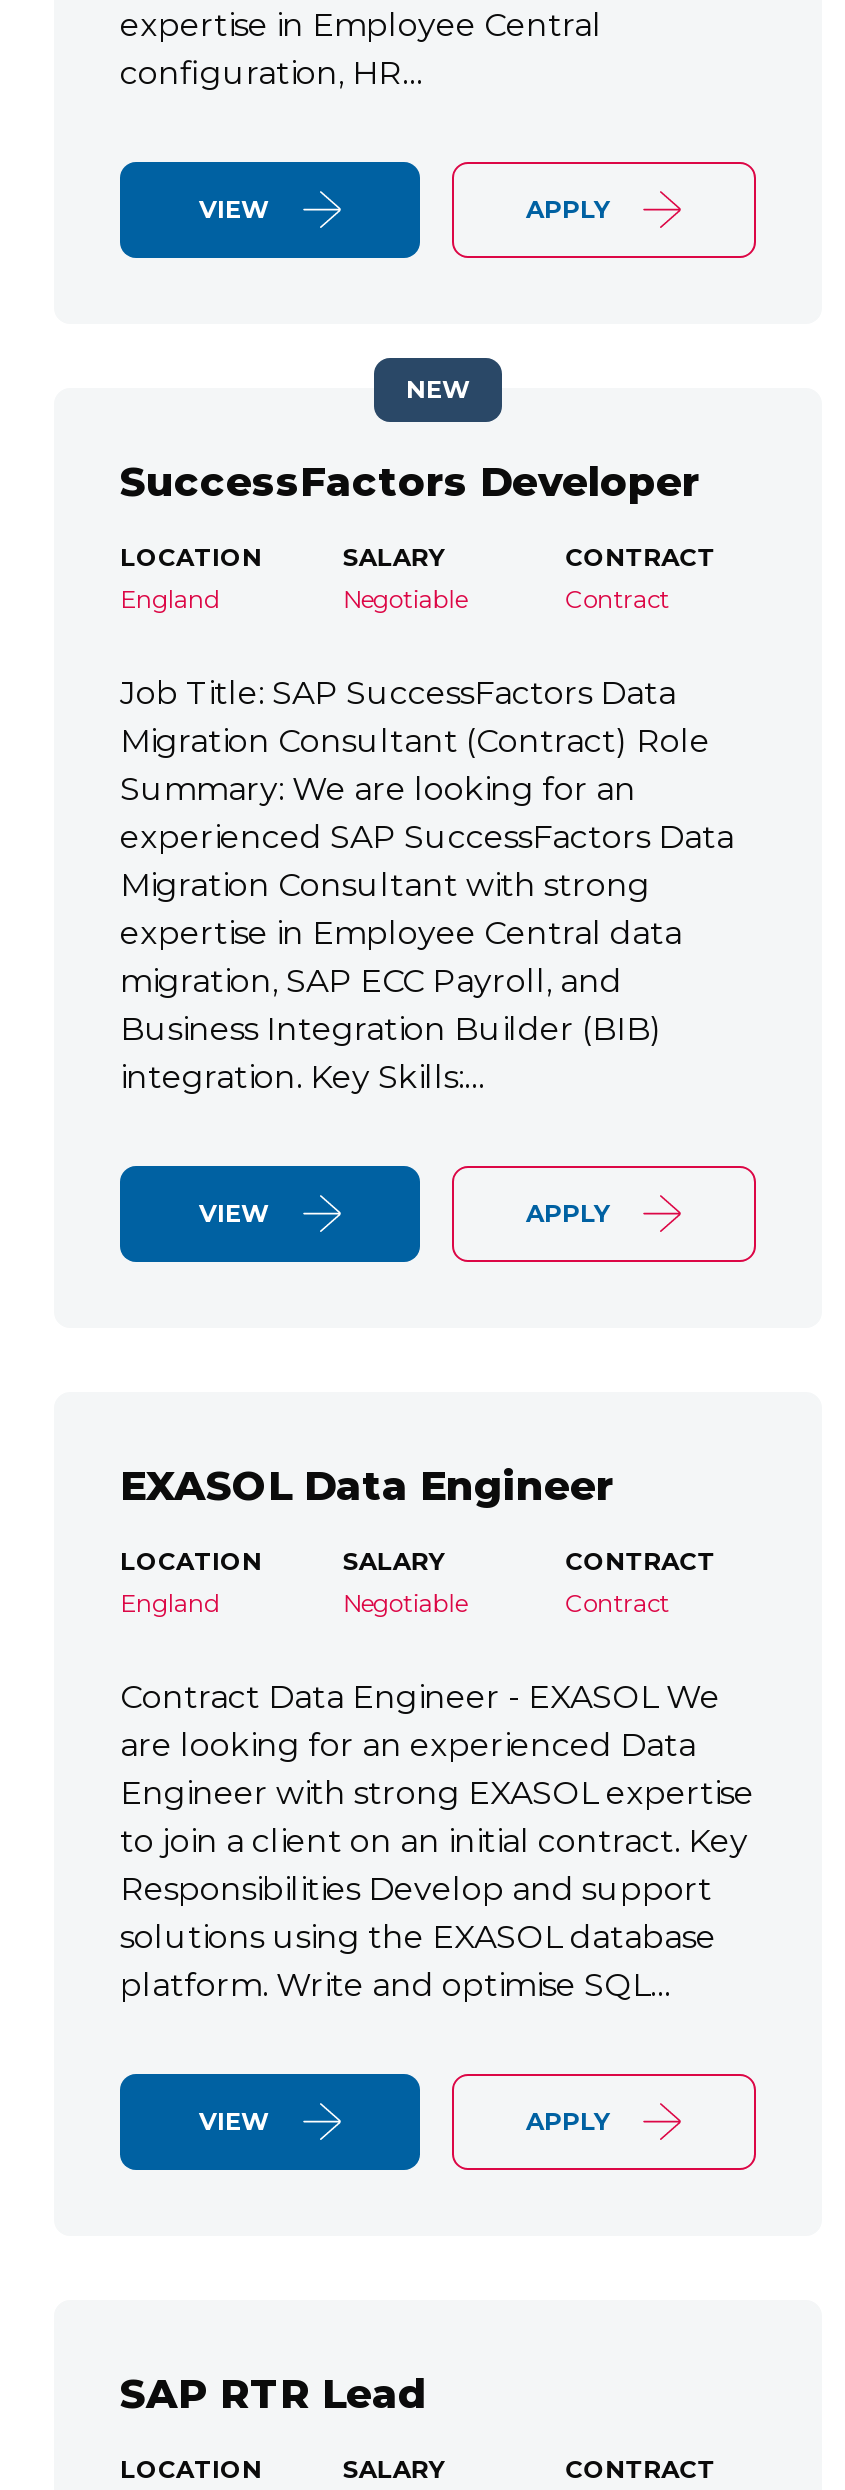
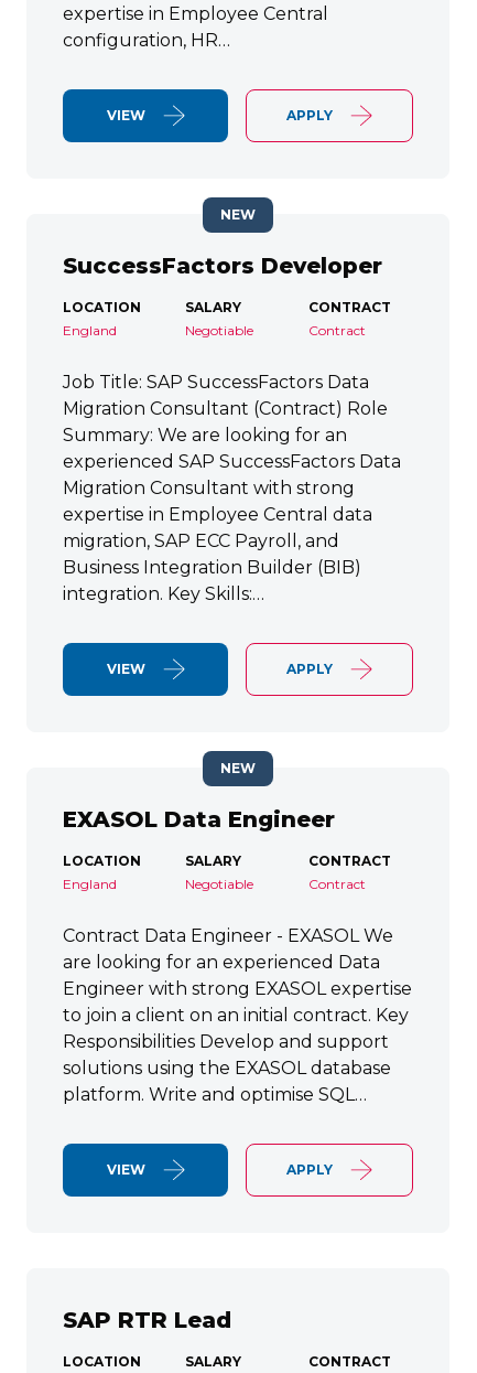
none -> [220,760,256,776] NEW

